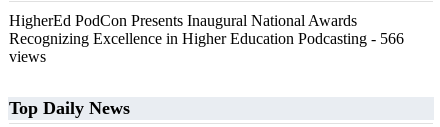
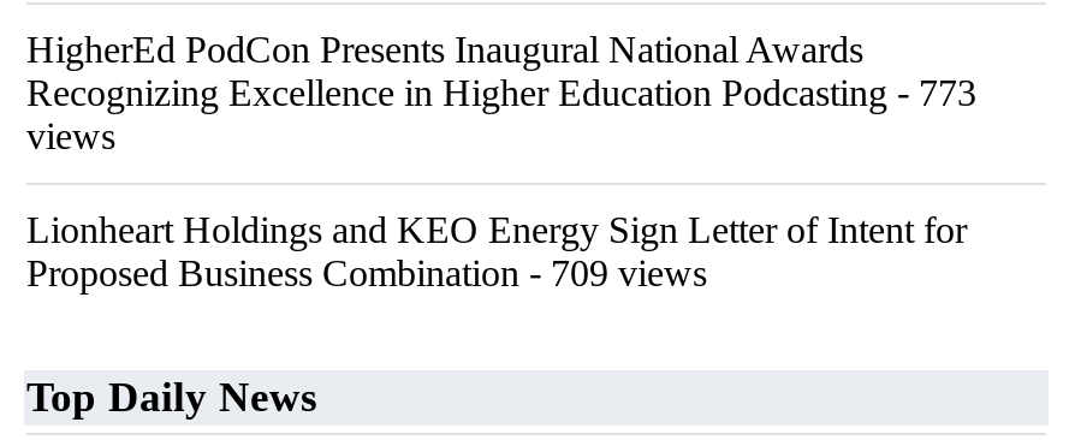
[9,30,404,47] Recognizing Excellence in Higher Education Podcasting - 566 -> [26,72,976,113] Recognizing Excellence in Higher Education Podcasting - 773
none -> [26,209,967,293] Lionheart Holdings and KEO Energy Sign Letter of Intent for | Proposed Business Combination - 709 views

